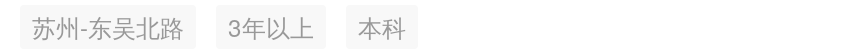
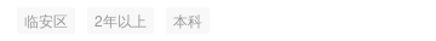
[32,9,314,43] 苏州-东吴北路 | 3年以上 -> [24,10,147,30] 临安区 | 2年以上

